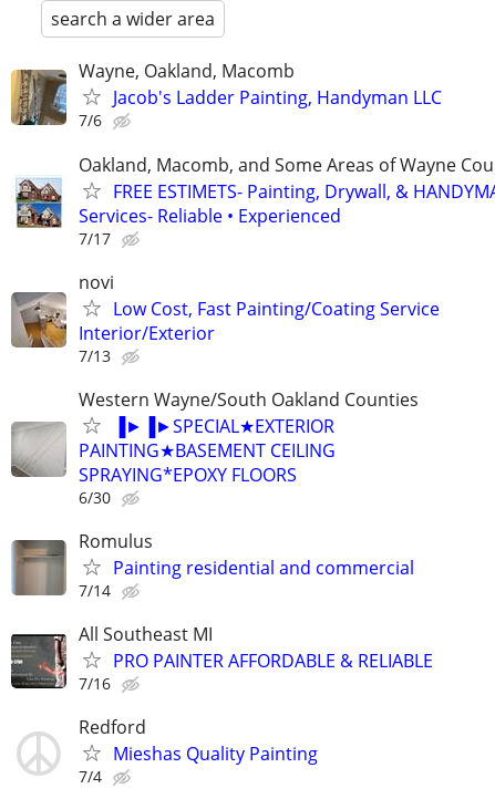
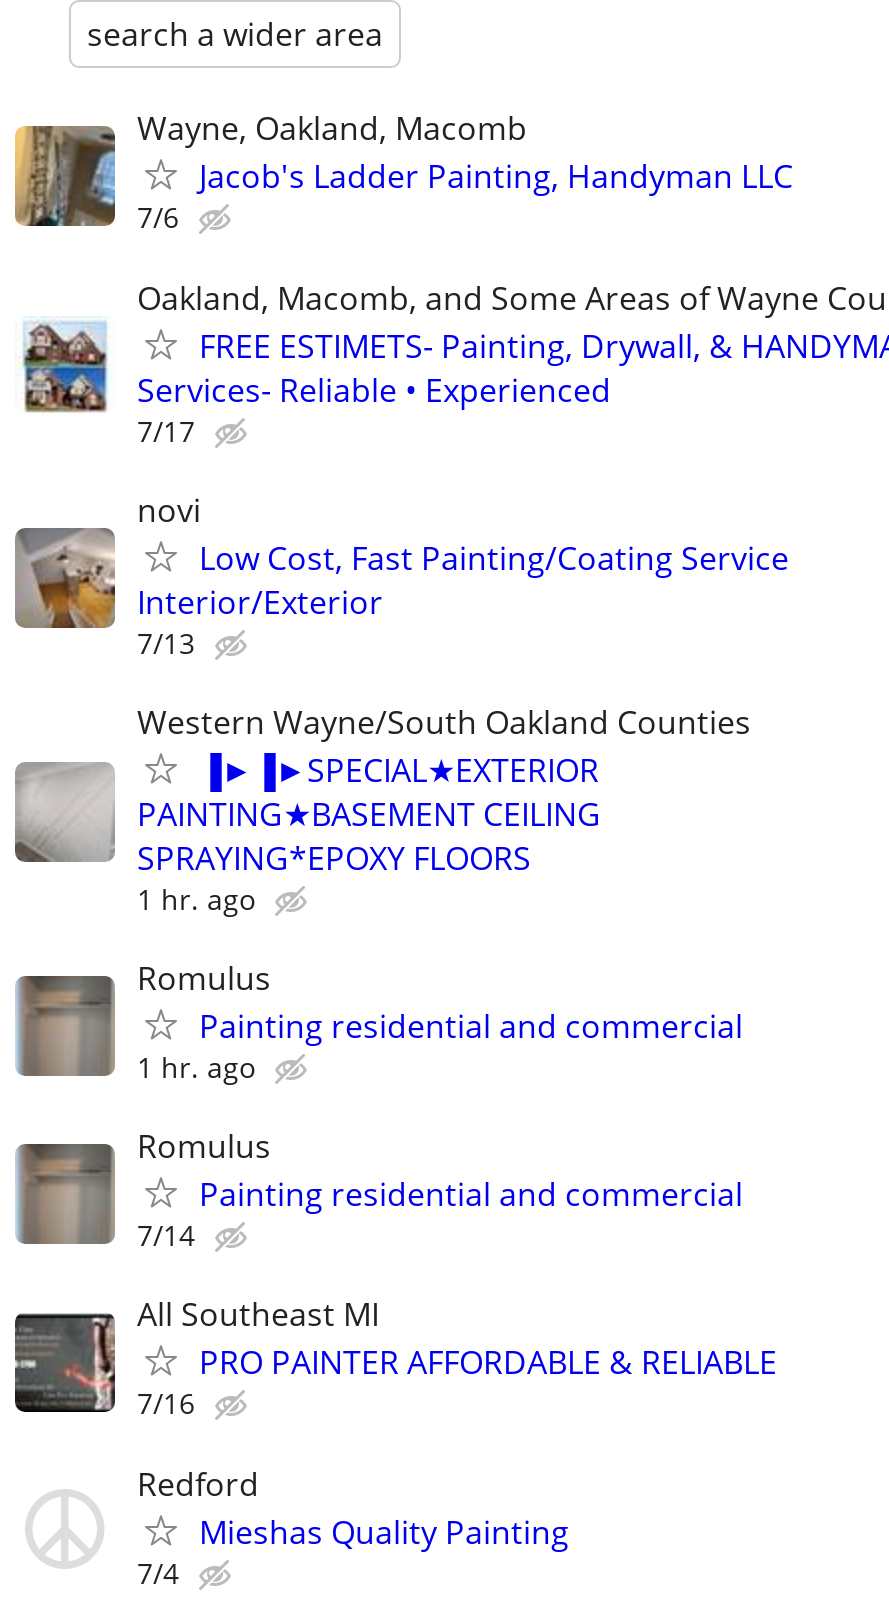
[79,487,111,508] 6/30 -> [137,880,743,1086] 1 hr. ago | Romulus | Painting residential and commercial | 1 hr. ago

